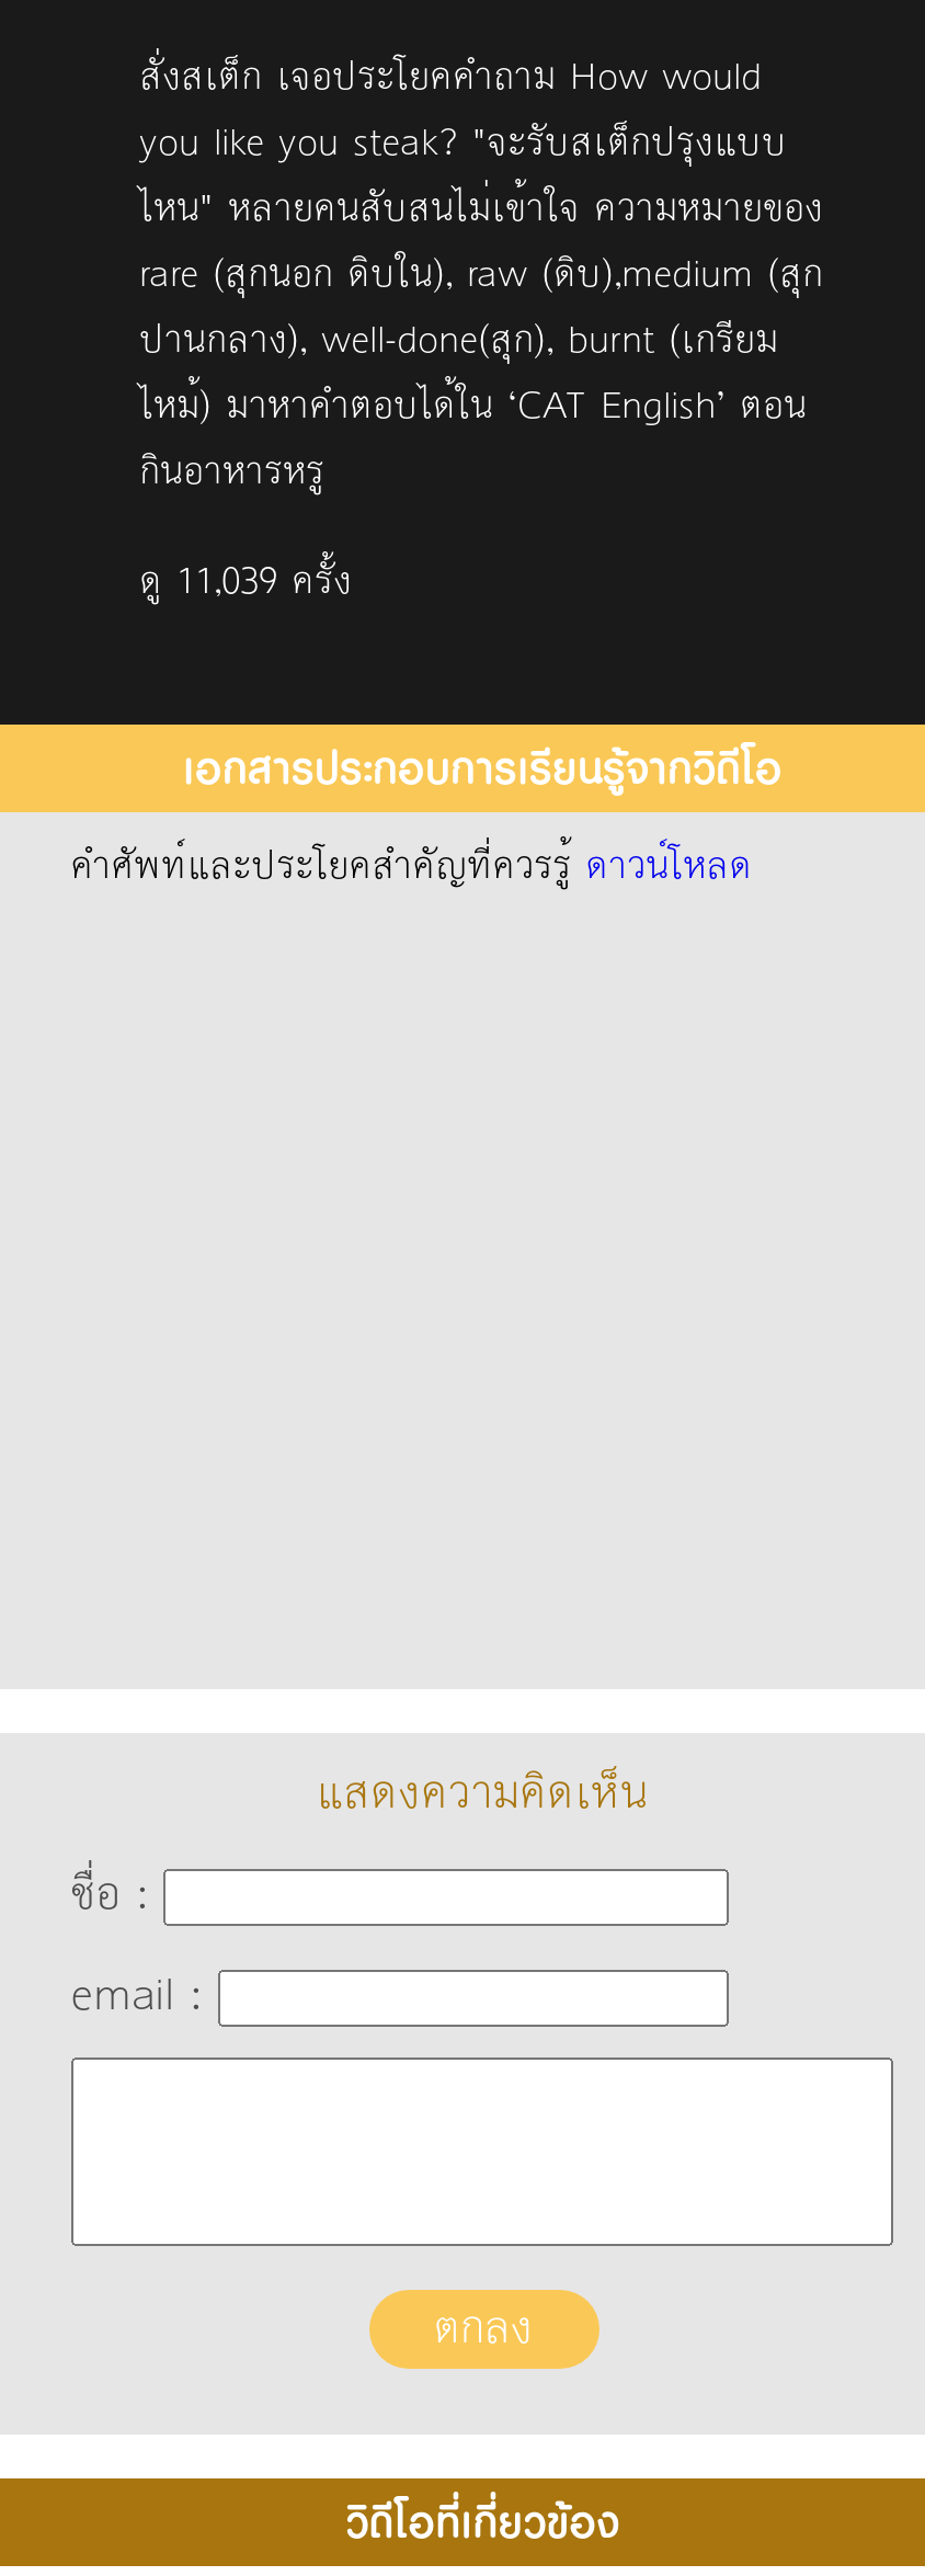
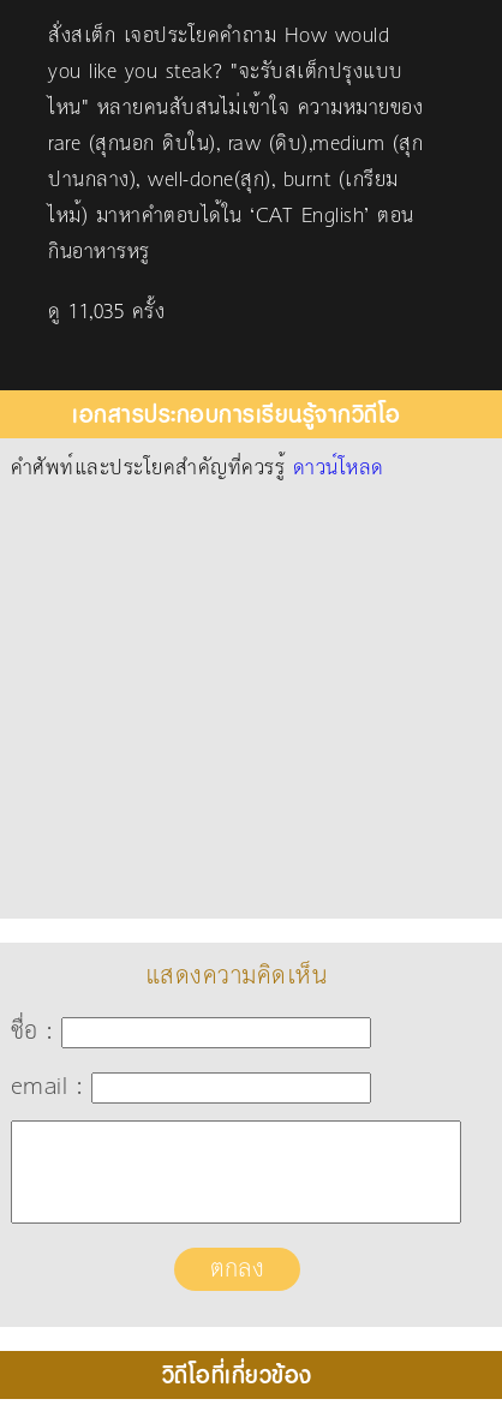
[140,549,352,615] ดู 11,039 ครั้ง -> [48,294,165,330] ดู 11,035 ครั้ง

